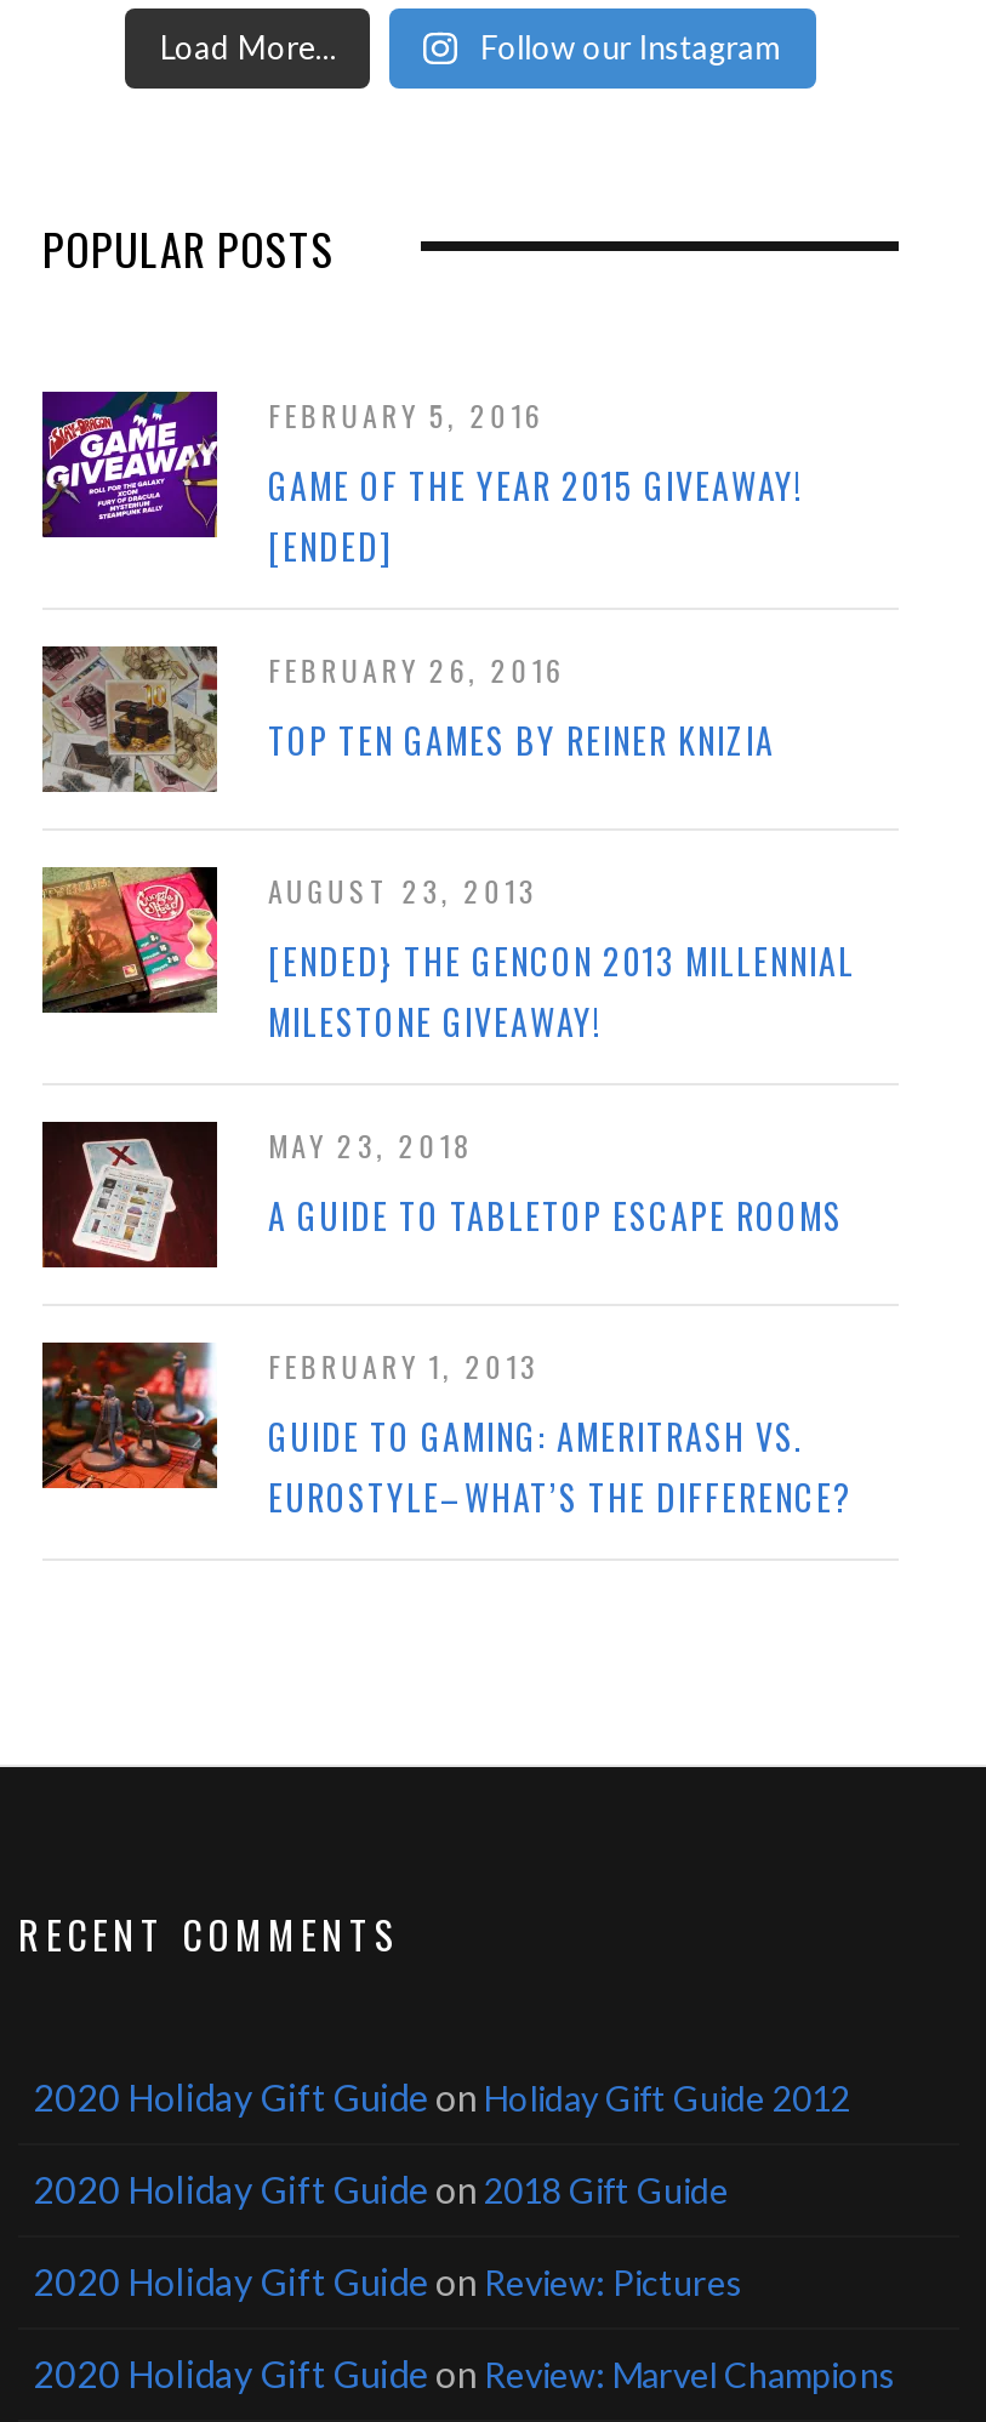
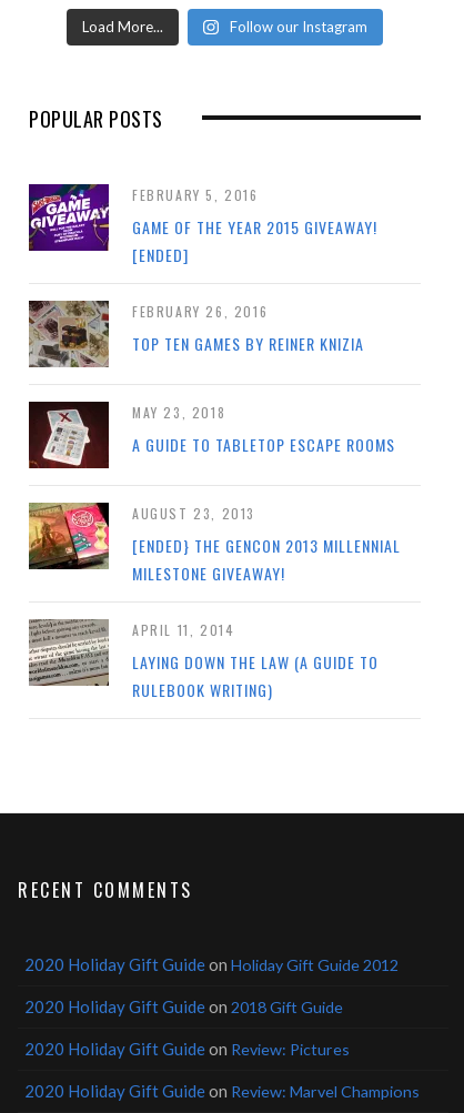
moved [38,865,855,1047] -> [27,502,401,585]: [image] | AUGUST 23, 2013 | [ENDED} THE GENCON 2013 MILLENNIAL | MILESTONE GIVEAWAY!
moved [42,1119,843,1270] -> [29,402,395,468]: [image] | MAY 23, 2018 | A GUIDE TO TABLETOP ESCAPE ROOMS
[40,1340,853,1522] [image] | FEBRUARY 1, 2013 | GUIDE TO GAMING: AMERITRASH VS. | EUROSTYLE–WHAT’S THE DIFFERENCE? -> [28,618,379,701] [image] | APRIL 11, 2014 | LAYING DOWN THE LAW (A GUIDE TO | RULEBOOK WRITING)

